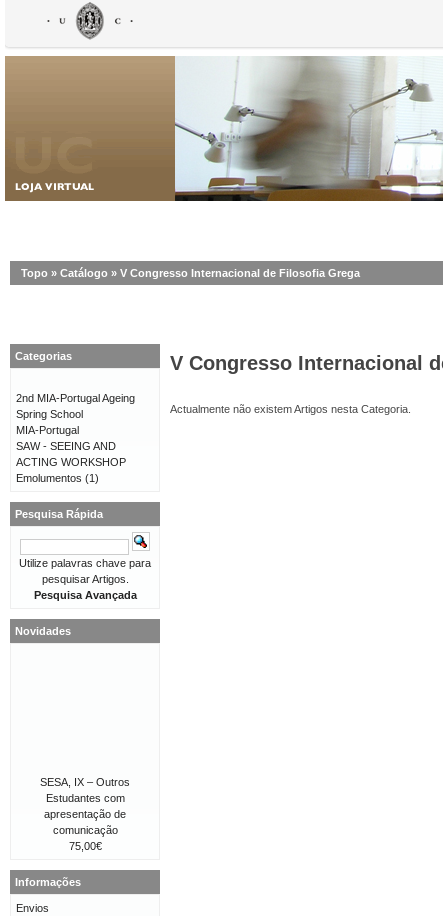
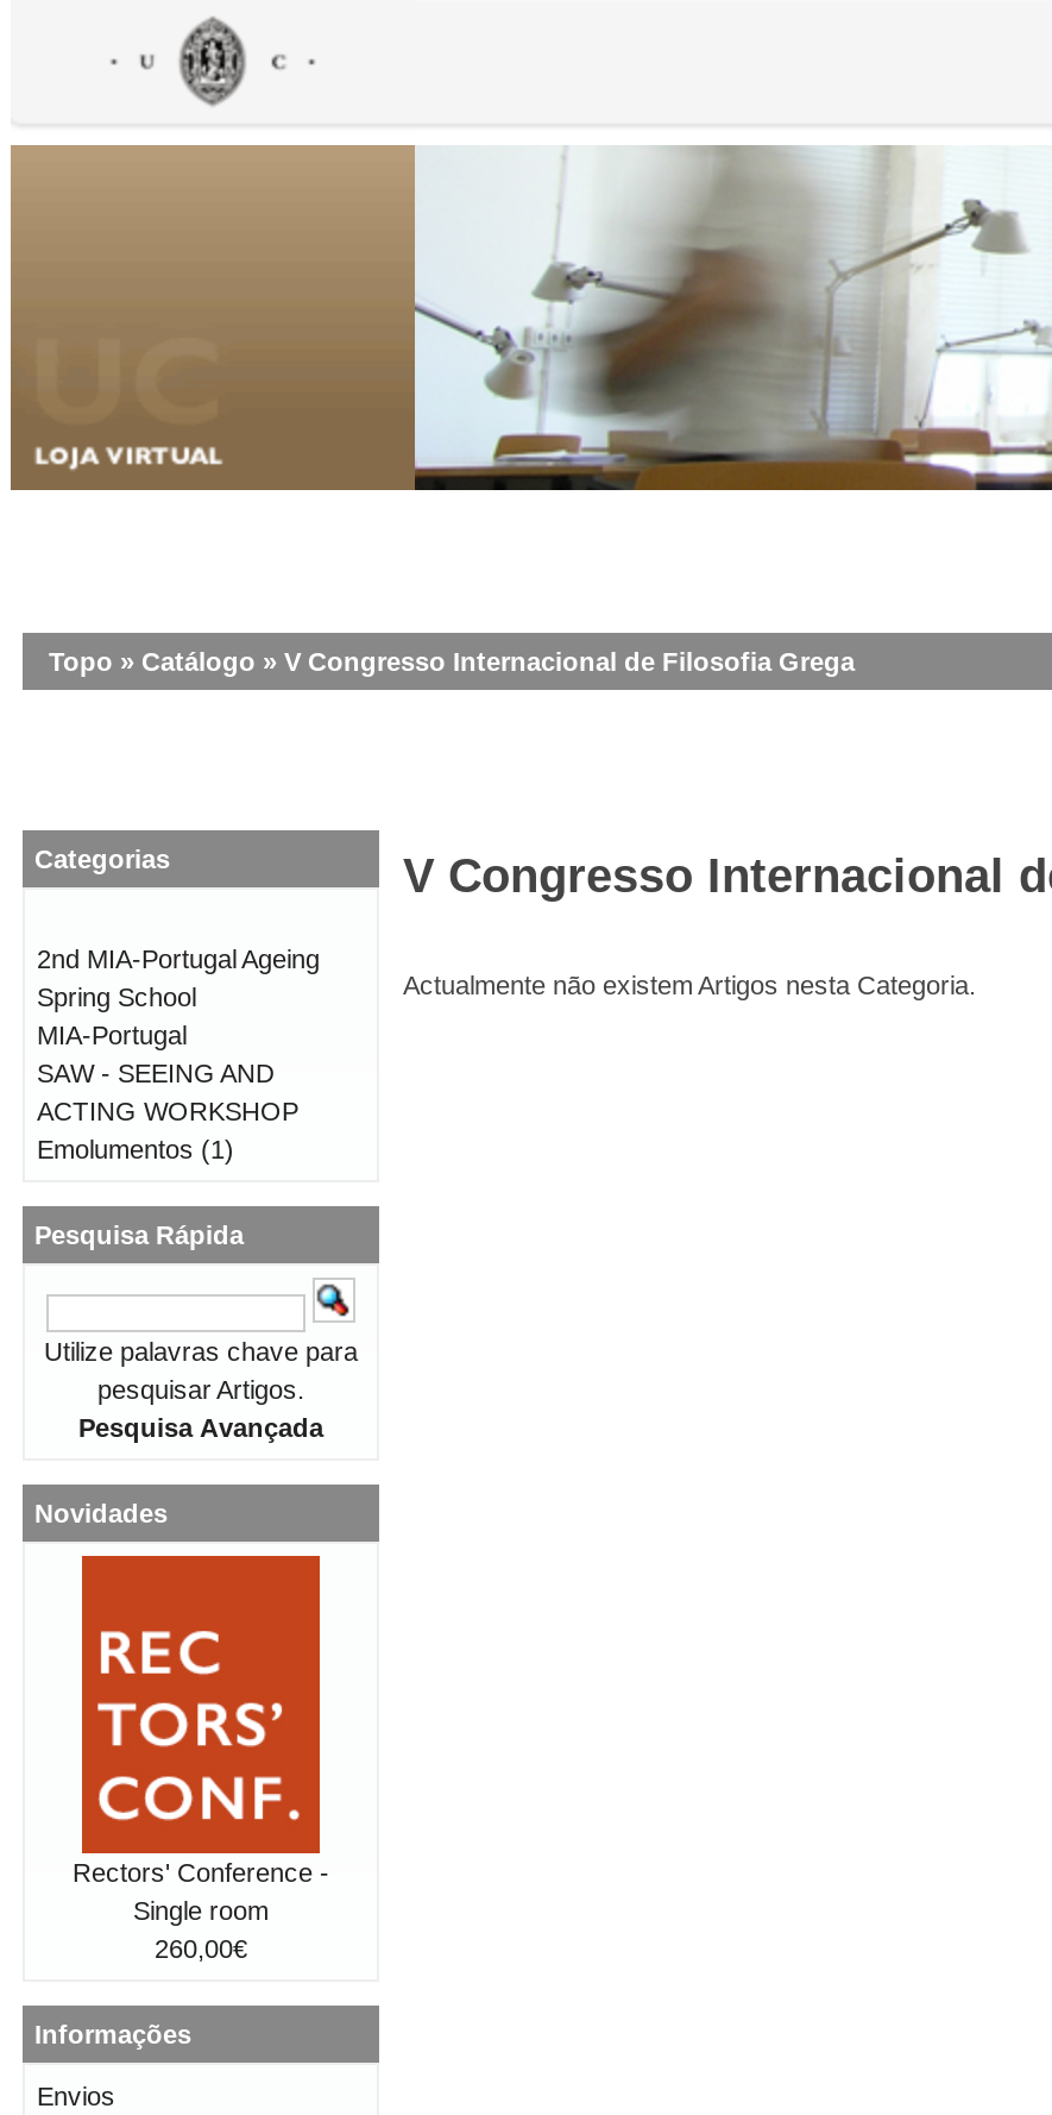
none -> [80,1554,322,1765] [image]
[40,776,130,852] SESA, IX – Outros | Estudantes com | apresentação de | comunicação | 75,00€ -> [73,1858,329,1963] Rectors' Conference - | Single room | 260,00€

